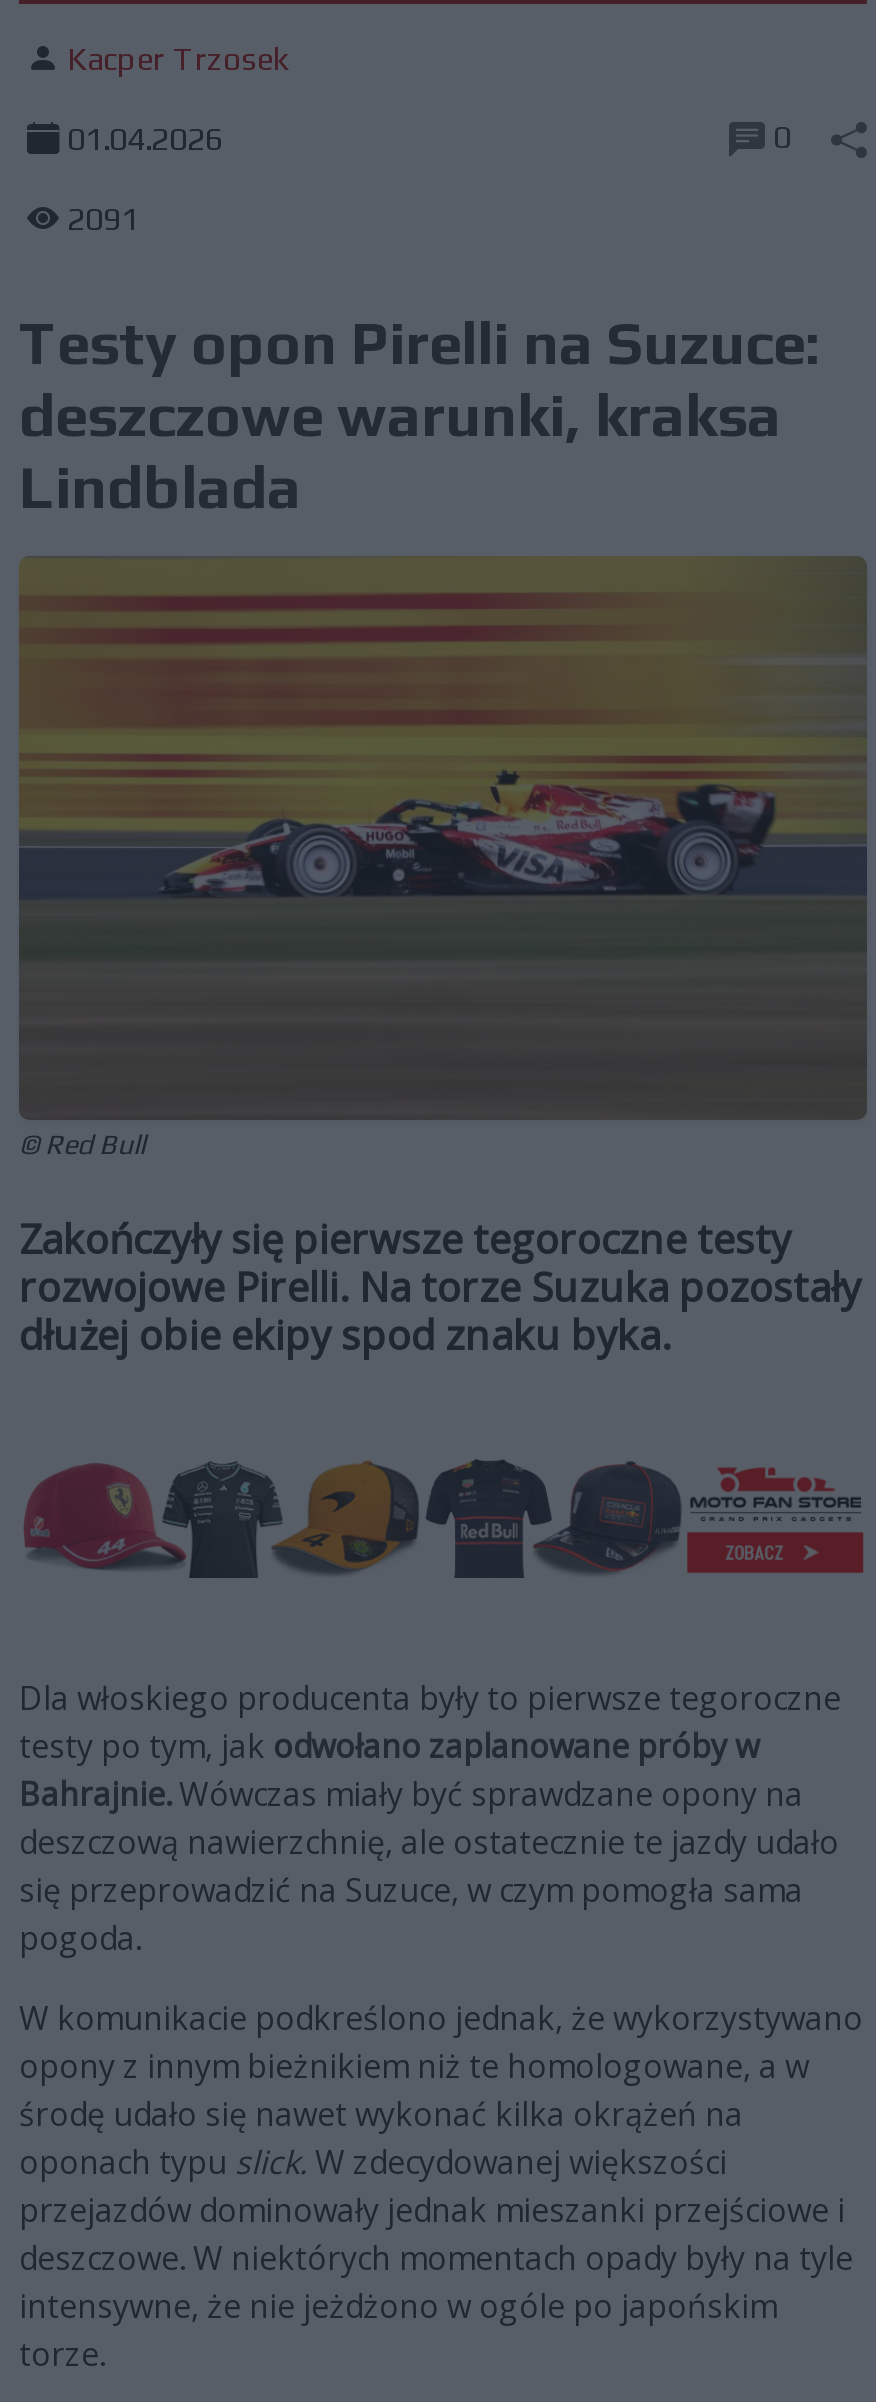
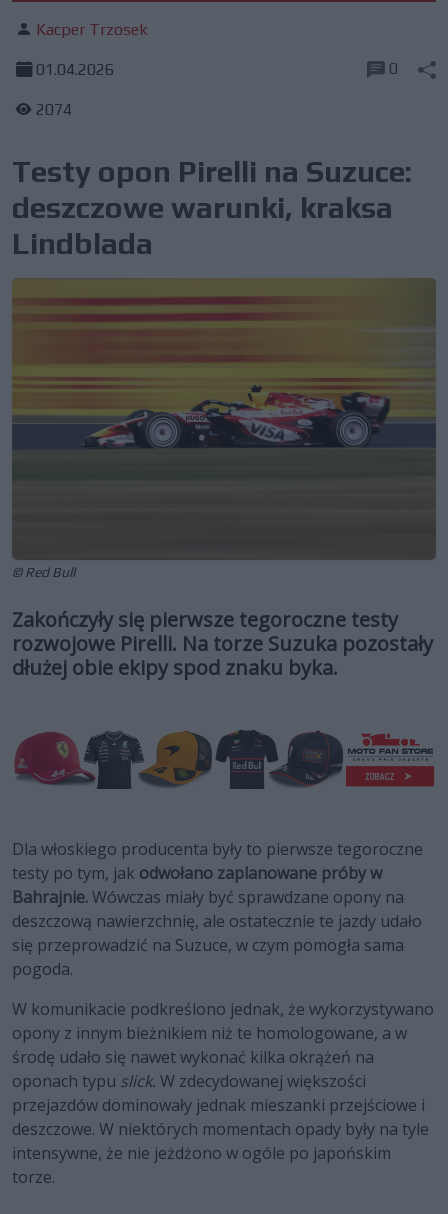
[67,200,139,238] 2091 -> [36,100,72,119] 2074

